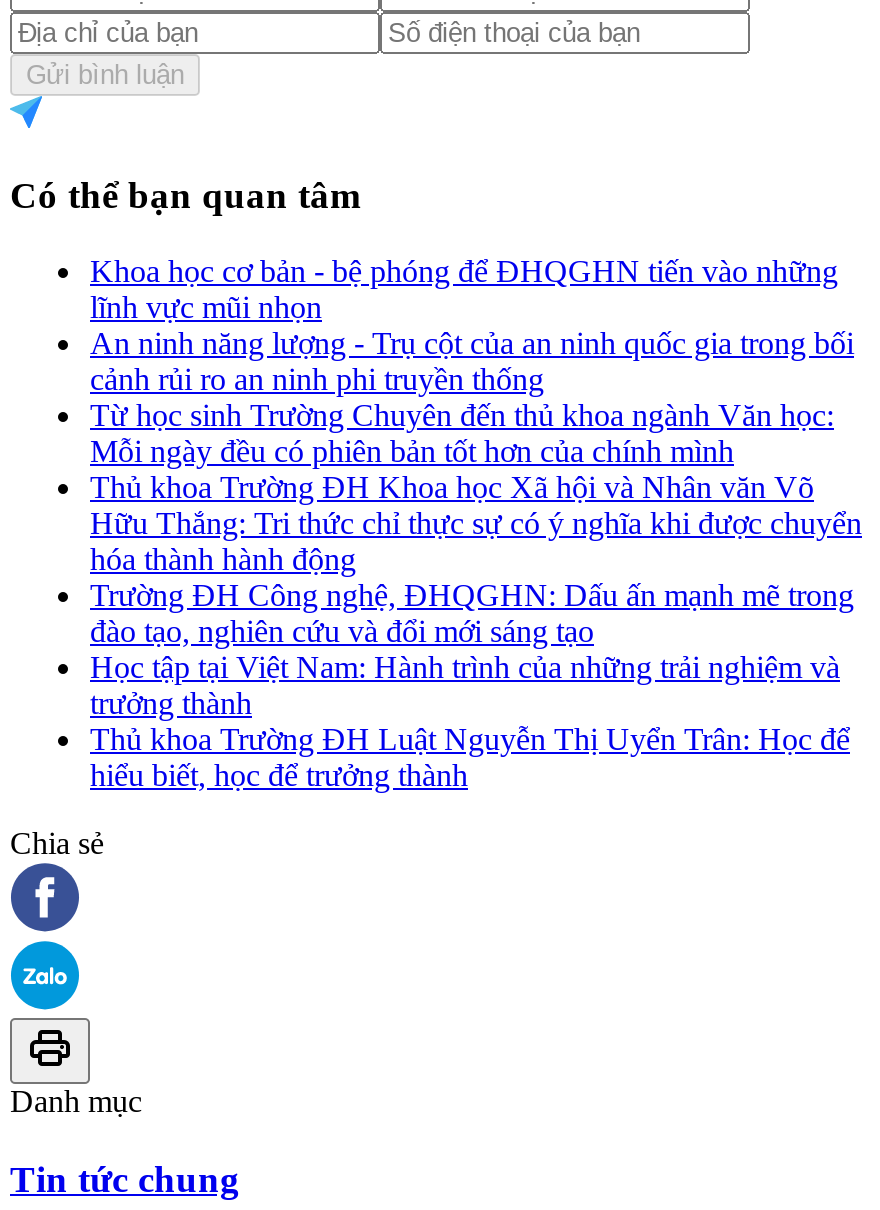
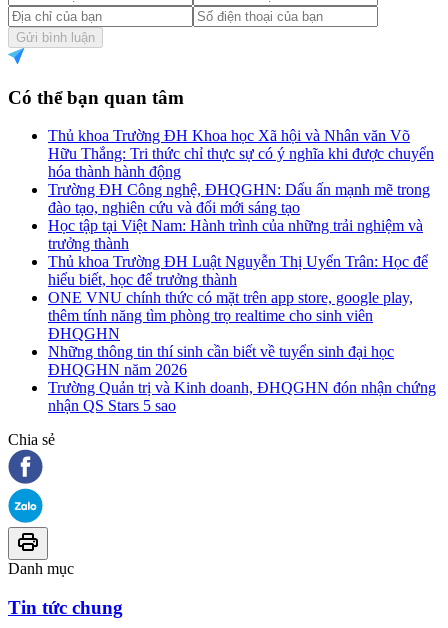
[90,254,854,468] Khoa học cơ bản - bệ phóng để ĐHQGHN tiến vào những | lĩnh vực mũi nhọn | An ninh năng lượng - Trụ cột của an ninh quốc gia trong bối | cảnh rủi ro an ninh phi truyền thống | Từ học sinh Trường Chuyên đến thủ khoa ngành Văn học: | Mỗi ngày đều có phiên bản tốt hơn của chính mình -> none
moved [90,470,862,792] -> [48,127,434,288]: Thủ khoa Trường ĐH Khoa học Xã hội và Nhân văn Võ | Hữu Thắng: Tri thức chỉ thực sự có ý nghĩa khi được chuyển | hóa thành hành động | ... | Thủ khoa Trường ĐH Luật Nguyễn Thị Uyển Trân: Học để | hiểu biết, học để trưởng thành
none -> [48,289,436,414] ONE VNU chính thức có mặt trên app store, google play, | thêm tính năng tìm phòng trọ realtime cho sinh viên | ĐHQGHN | Những thông tin thí sinh cần biết về tuyển sinh đại học | ĐHQGHN năm 2026 | Trường Quản trị và Kinh doanh, ĐHQGHN đón nhận chứng | nhận QS Stars 5 sao

